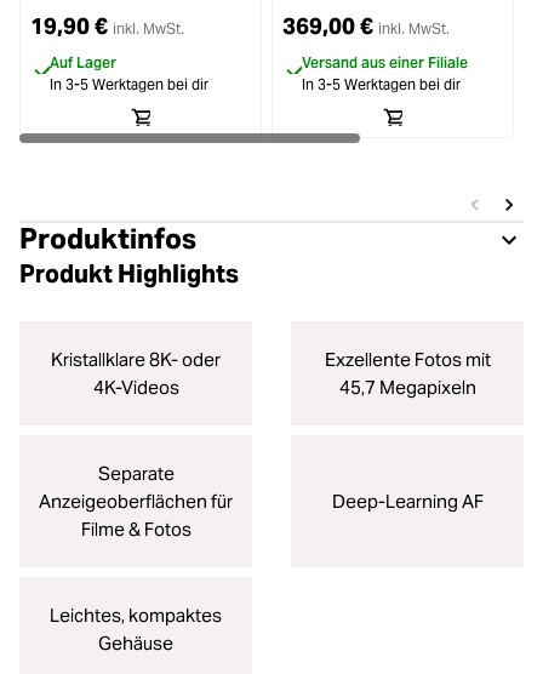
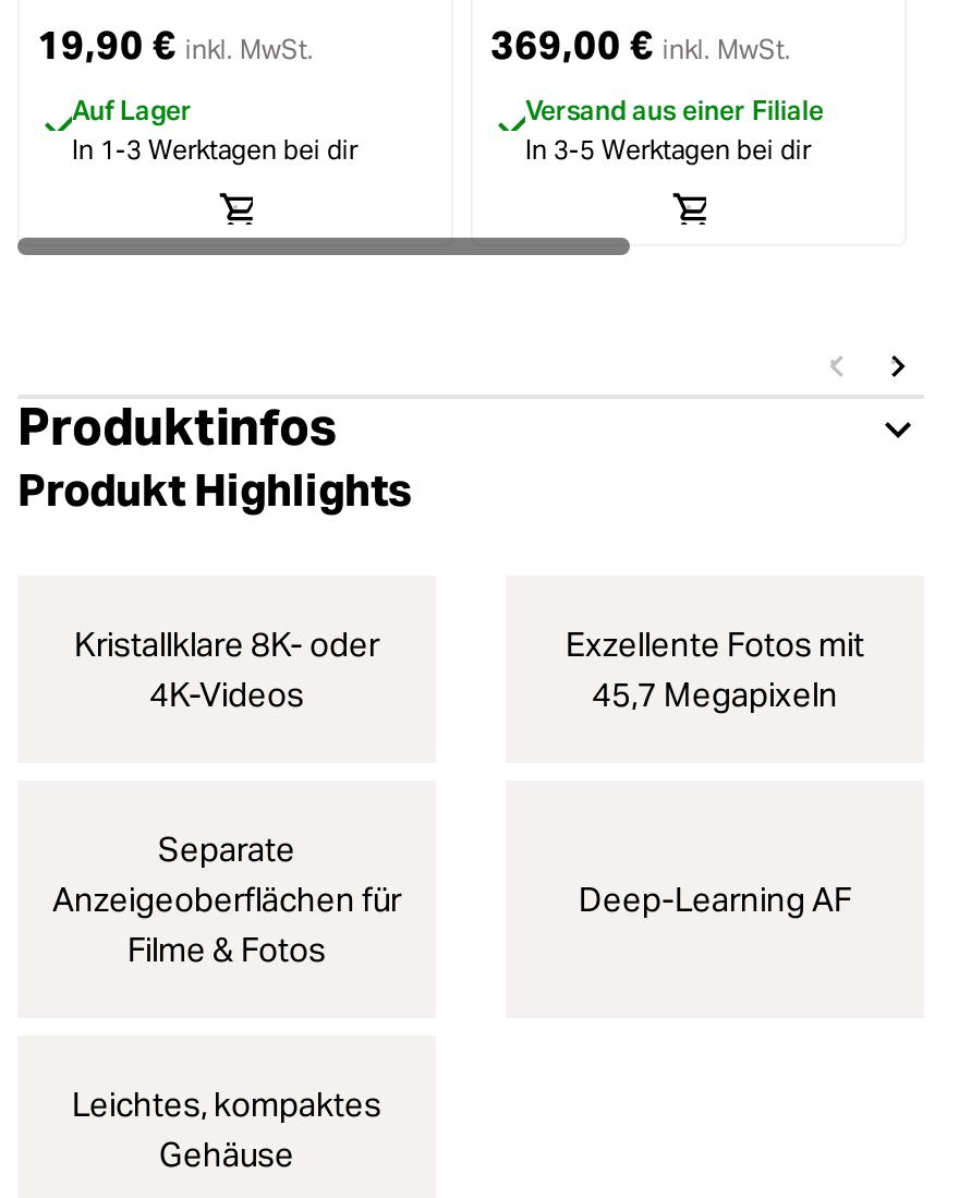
[50,75,208,93] In 3-5 Werktagen bei dir -> [72,133,357,166] In 1-3 Werktagen bei dir

